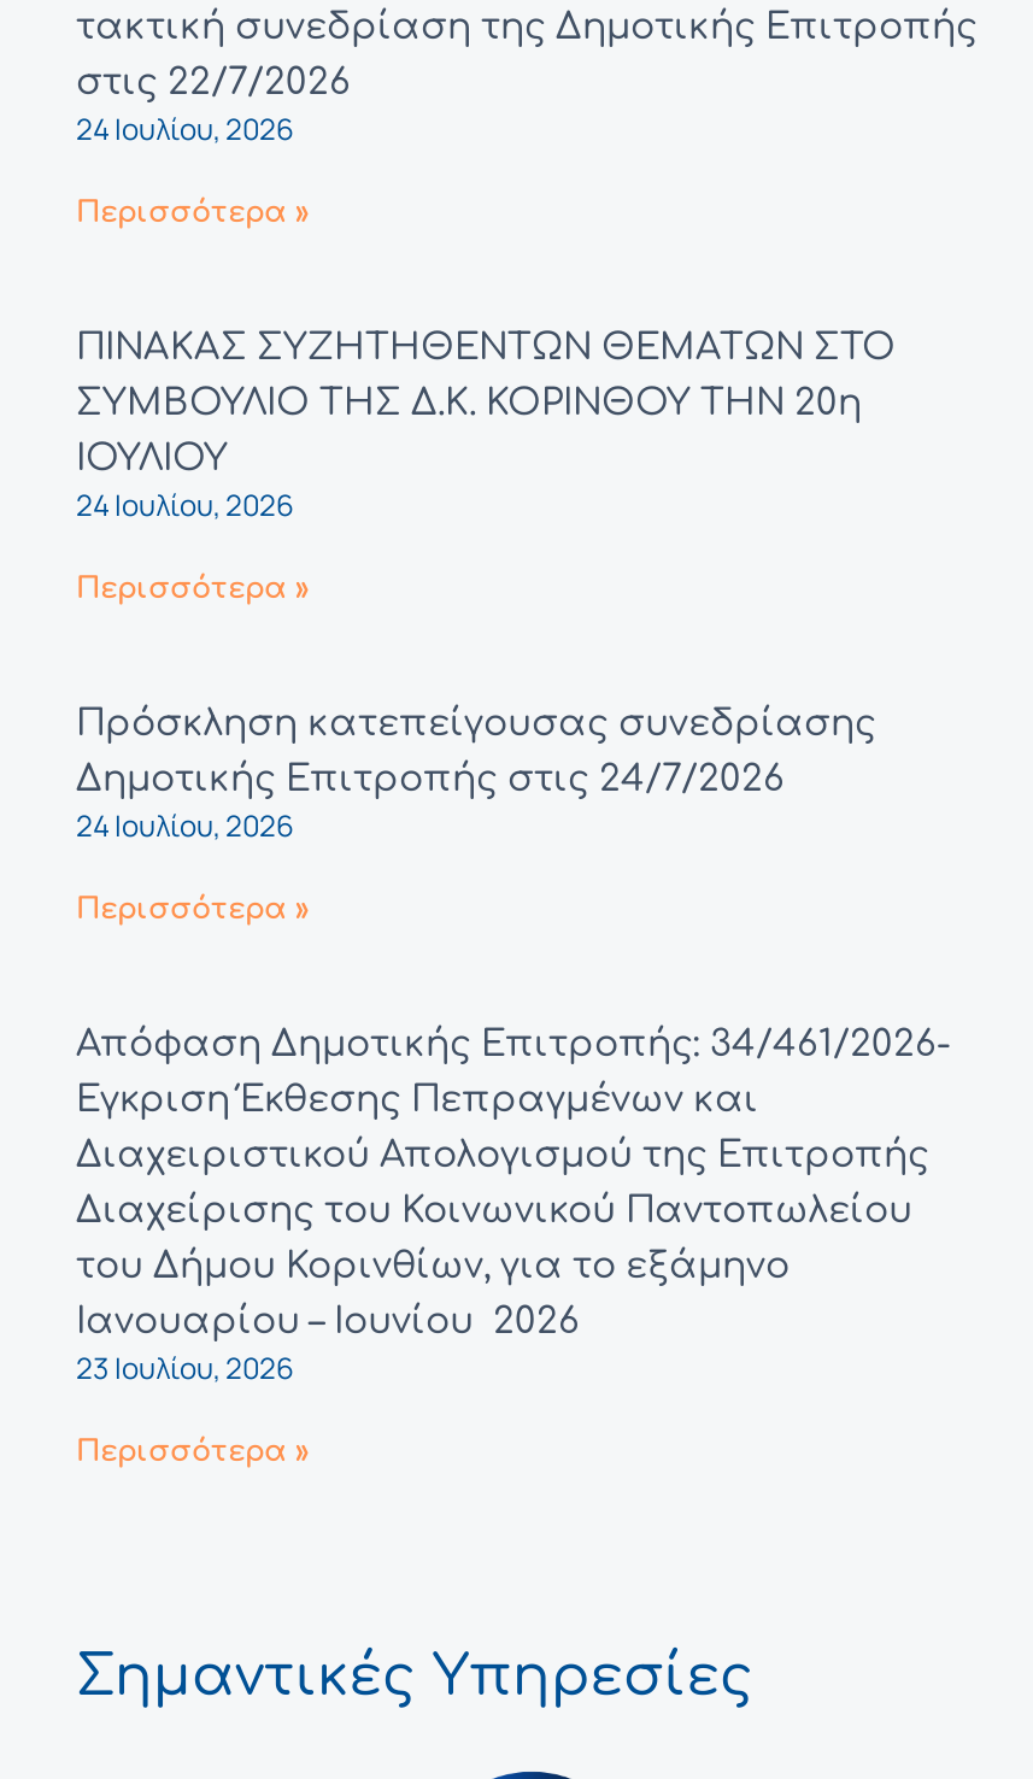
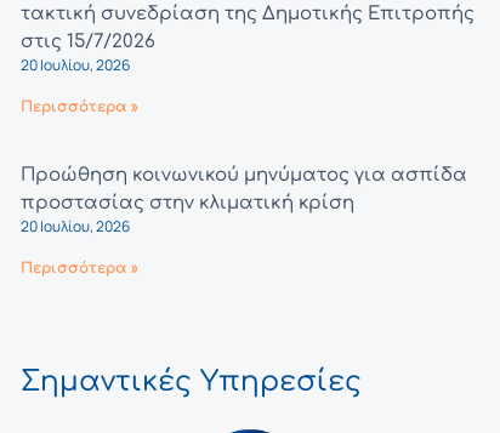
[76,62,351,103] στις 22/7/2026 -> [21,31,155,52] στις 15/7/2026
[76,108,293,149] 24 Ιουλίου, 2026 -> [21,54,130,75] 20 Ιουλίου, 2026
[76,327,951,1388] ΠΙΝΑΚΑΣ ΣΥΖΗΤΗΘΕΝΤΩΝ ΘΕΜΑΤΩΝ ΣΤΟ | ΣΥΜΒΟΥΛΙΟ ΤΗΣ Δ.Κ. ΚΟΡΙΝΘΟΥ ΤΗΝ 20η | ΙΟΥΛΙΟΥ | 24 Ιουλίου, 2026 | Περισσότερα » | Πρόσκληση κατεπείγουσας συνεδρίασης | Δημοτικής Επιτροπής στις 24/7/2026 | 24 Ιουλίου, 2026 | Περισσότερα » | Απόφαση Δημοτικής Επιτροπής: 34/461/2026- | Έγκριση Έκθεσης Πεπραγμένων και | Διαχειριστικού Απολογισμού της Επιτροπής | Διαχείρισης του Κοινωνικού Παντοπωλείου | του Δήμου Κορινθίων, για το εξάμηνο | Ιανουαρίου – Ιουνίου 2026 | 23 Ιουλίου, 2026 -> [21,165,467,236] Προώθηση κοινωνικού μηνύματος για ασπίδα | προστασίας στην κλιματική κρίση | 20 Ιουλίου, 2026

